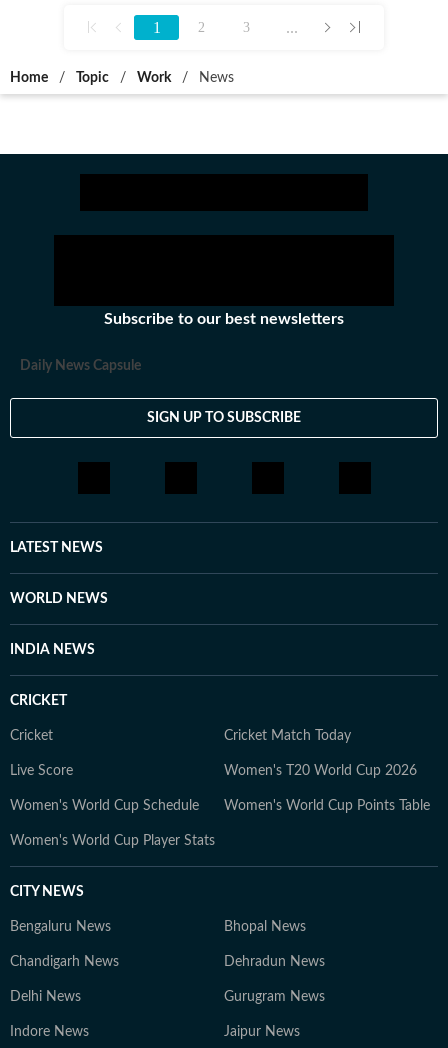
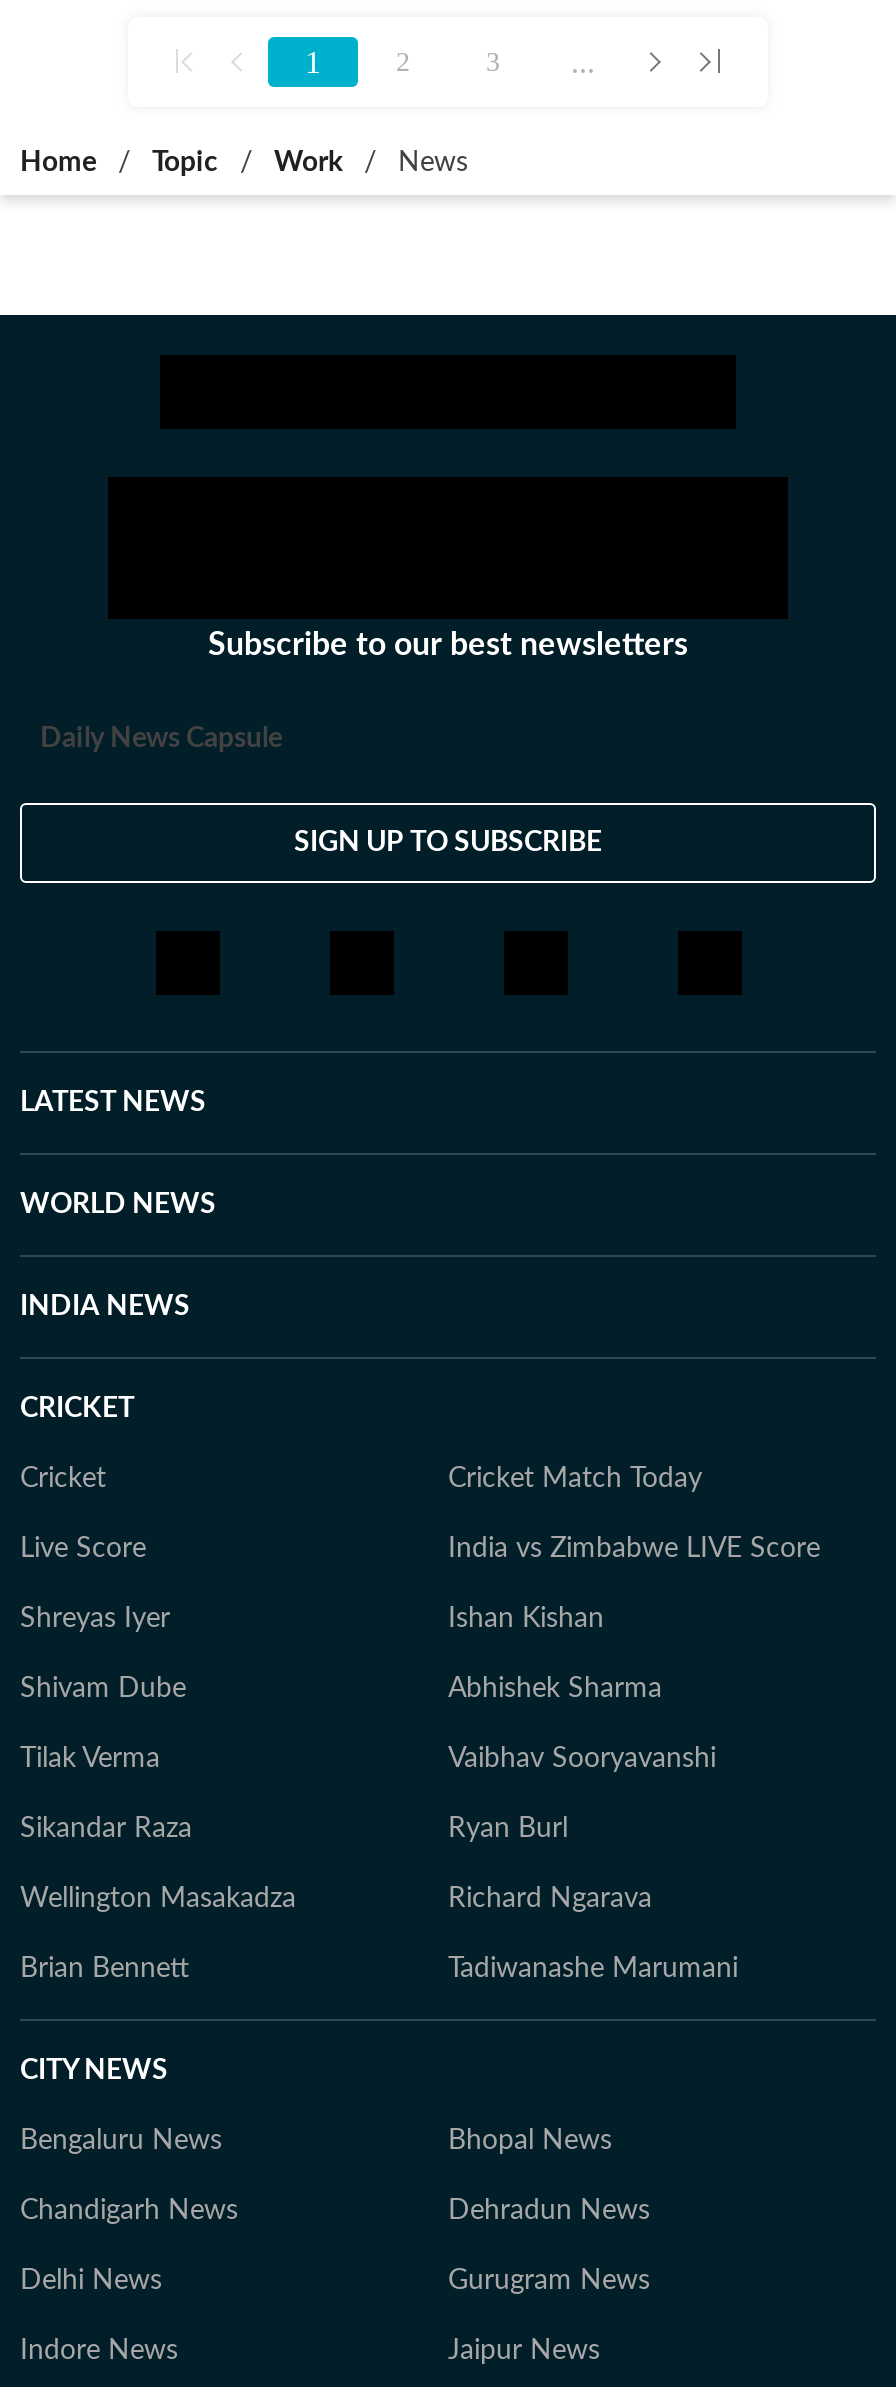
[10,764,430,848] Women's T20 World Cup 2026 | Women's World Cup Schedule | Women's World Cup Points Table | Women's World Cup Player Stats -> [20,1535,820,1983] India vs Zimbabwe LIVE Score | Shreyas Iyer | Ishan Kishan | Shivam Dube | Abhishek Sharma | Tilak Verma | Vaibhav Sooryavanshi | Sikandar Raza | Ryan Burl | Wellington Masakadza | Richard Ngarava | Brian Bennett | Tadiwanashe Marumani

